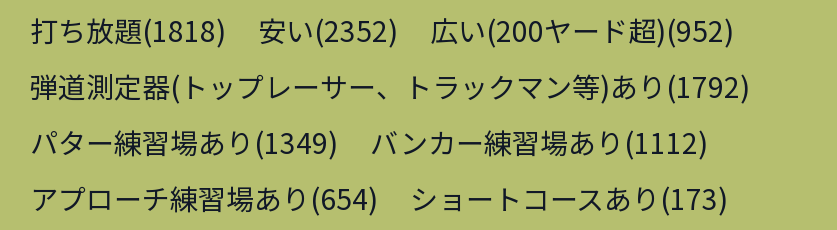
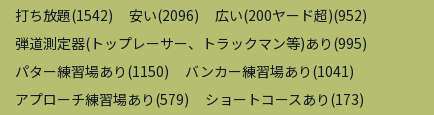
[30,11,226,51] 打ち放題(1818) -> [15,5,113,25] 打ち放題(1542)
[258,11,398,51] 安い(2352) -> [129,5,199,25] 安い(2096)
[30,67,750,107] 弾道測定器(トップレーサー、トラックマン等)あり(1792) -> [15,33,367,53] 弾道測定器(トップレーサー、トラックマン等)あり(995)
[30,123,338,163] パター練習場あり(1349) -> [15,61,169,81] パター練習場あり(1150)
[370,123,708,163] バンカー練習場あり(1112) -> [185,61,354,81] バンカー練習場あり(1041)
[30,179,378,219] アプローチ練習場あり(654) -> [15,89,189,109] アプローチ練習場あり(579)

